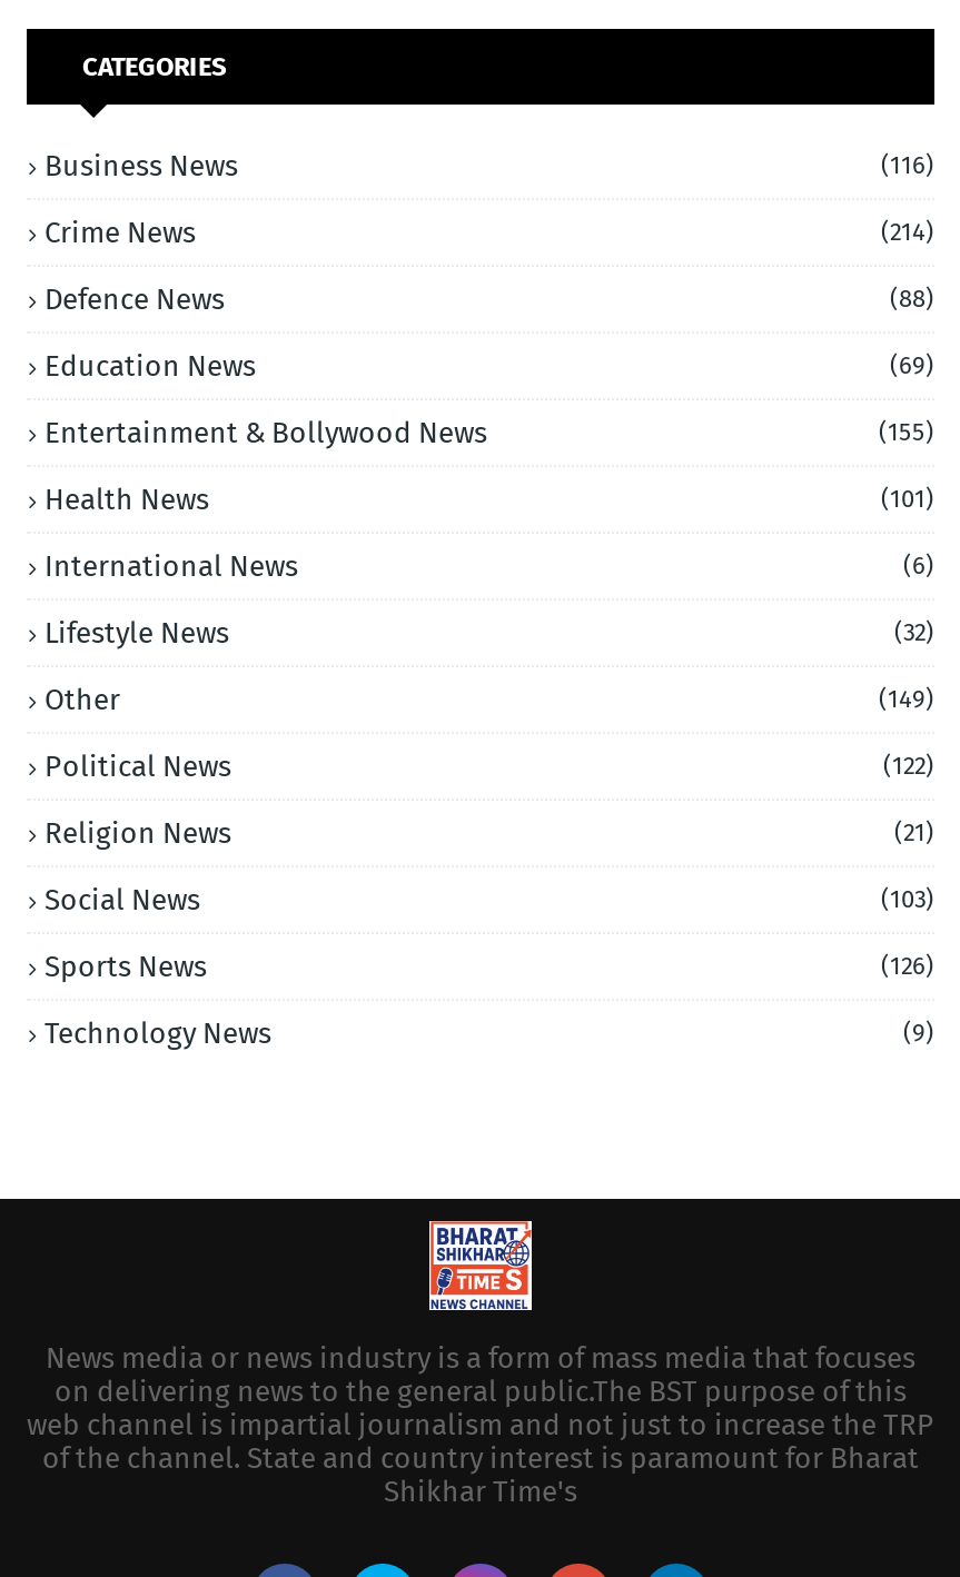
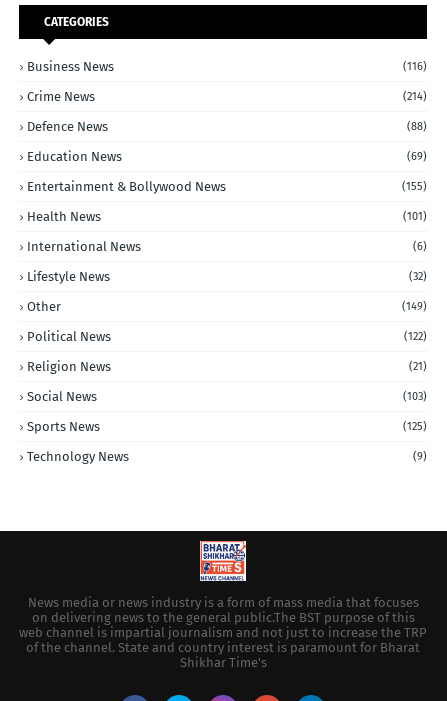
[881,953,934,982] (126) -> [403,420,427,433] (125)

